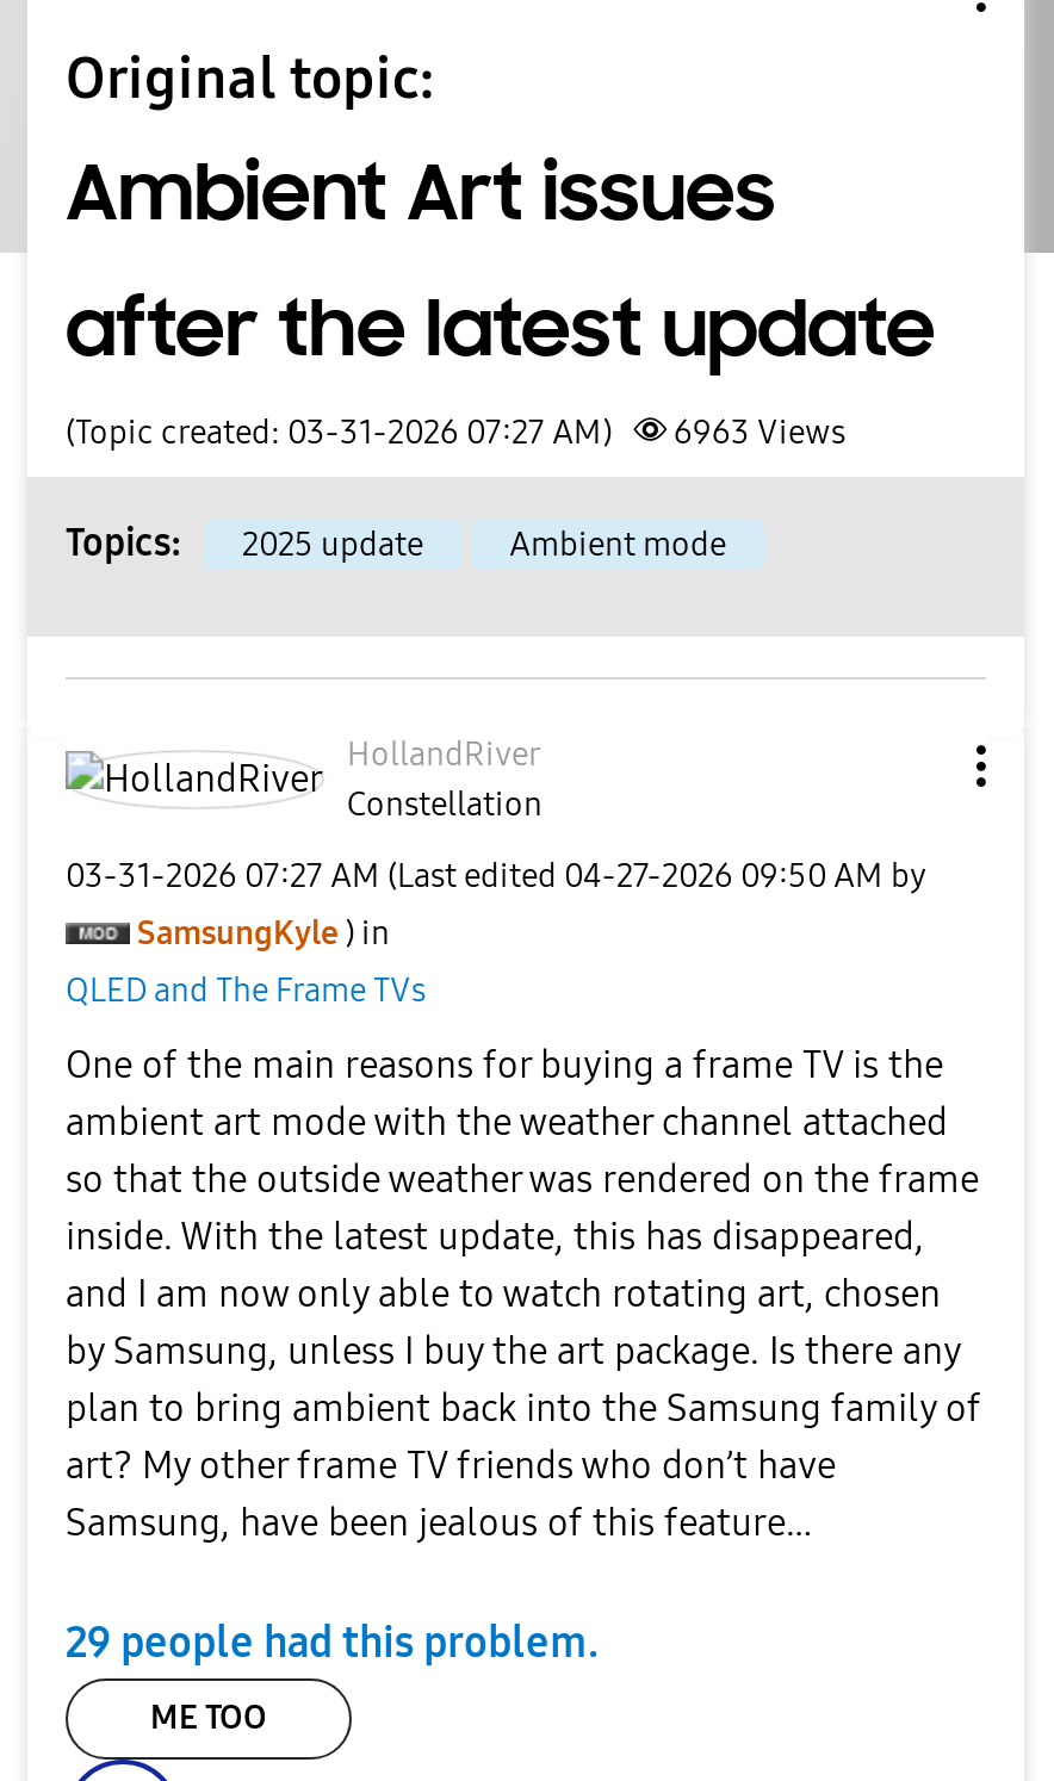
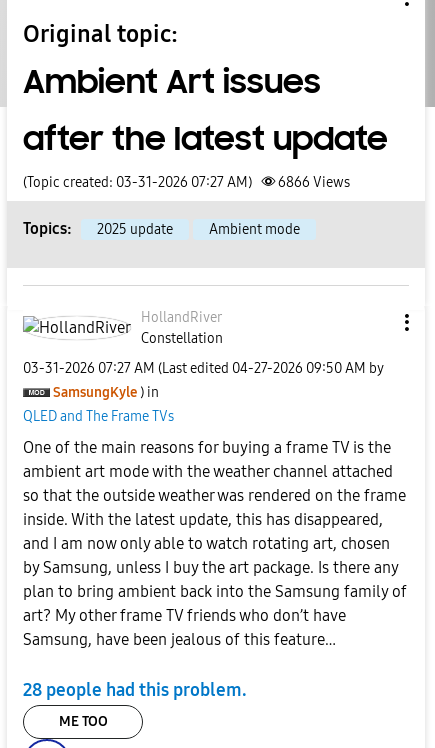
[66,412,845,453] (Topic created: 03-31-2026 07:27 AM) 6963 Views -> [23,174,350,191] (Topic created: 03-31-2026 07:27 AM) 6866 Views
[66,1616,600,1668] 29 people had this problem. -> [23,679,247,701] 28 people had this problem.

